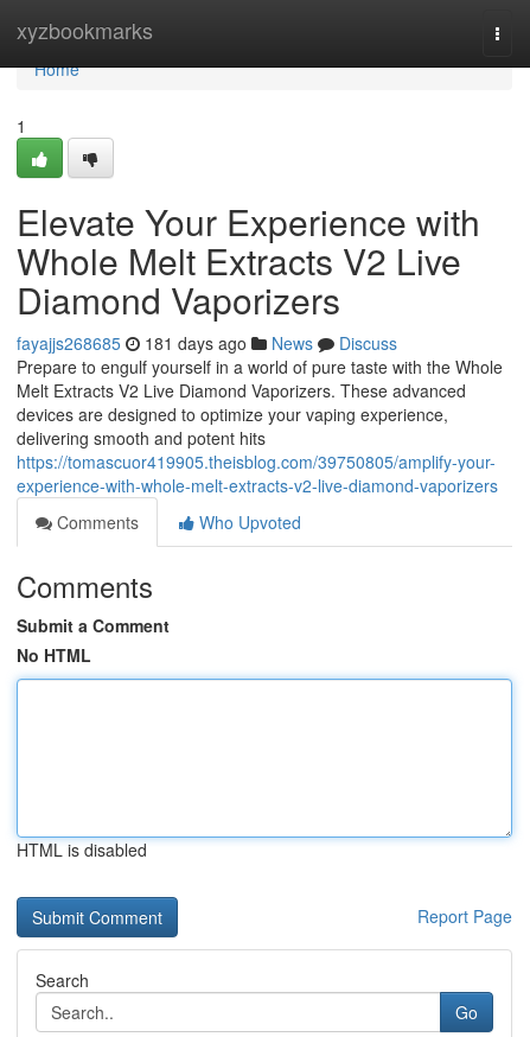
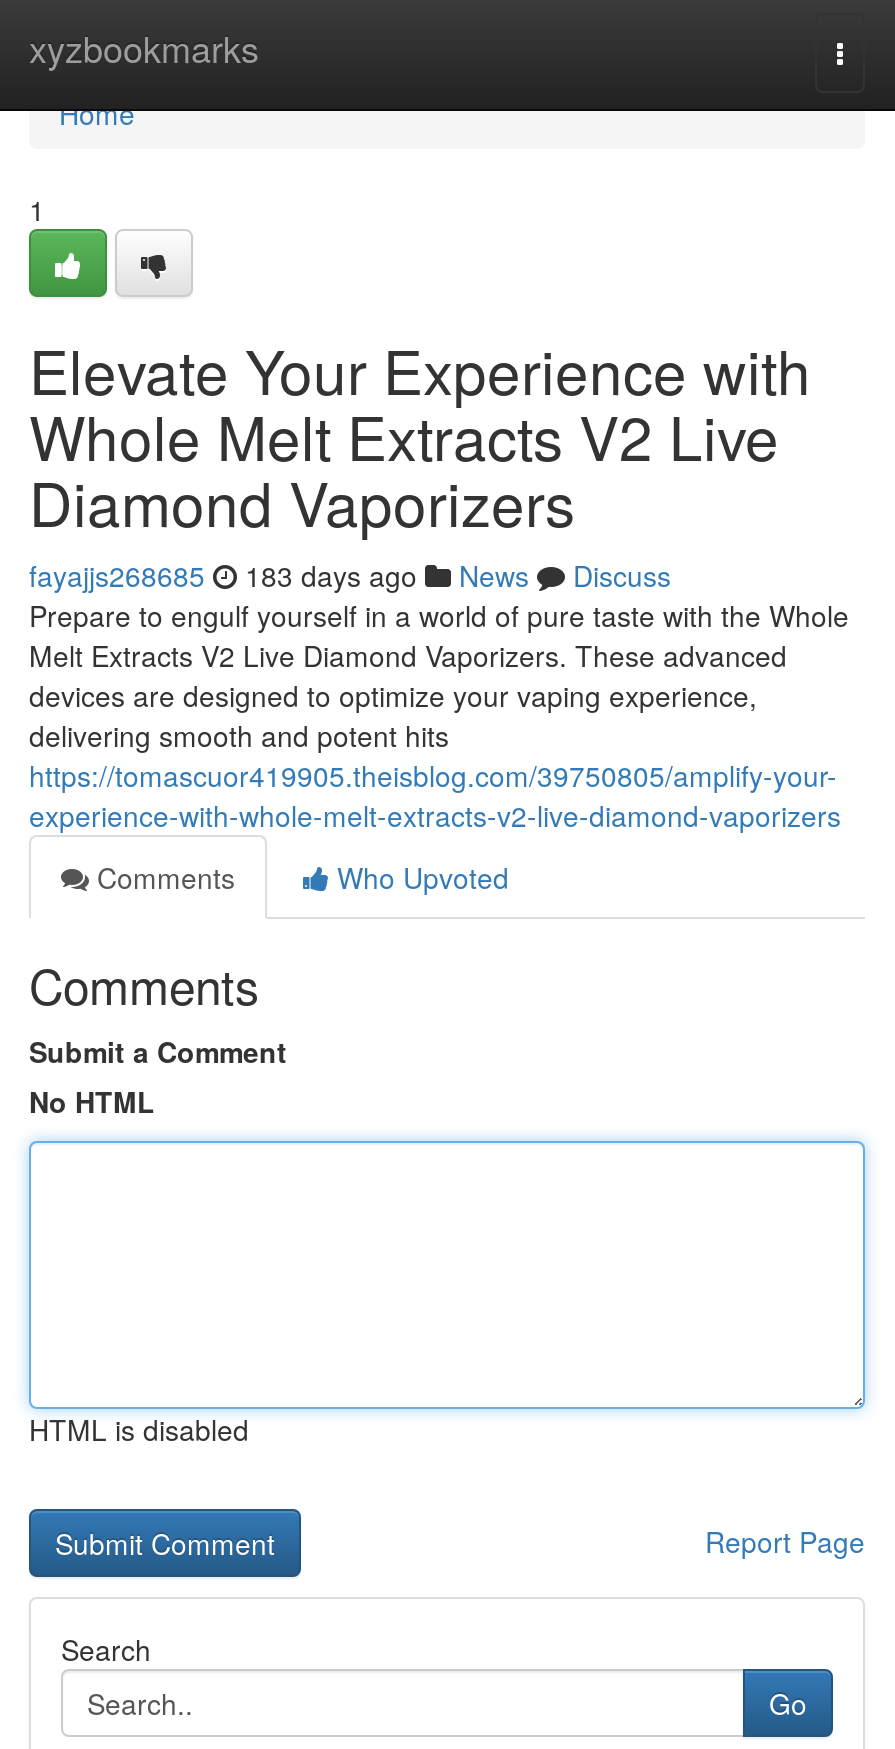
[17,331,397,355] fayajjs268685 181 days ago News Discuss -> [29,555,671,595] fayajjs268685 183 days ago News Discuss

